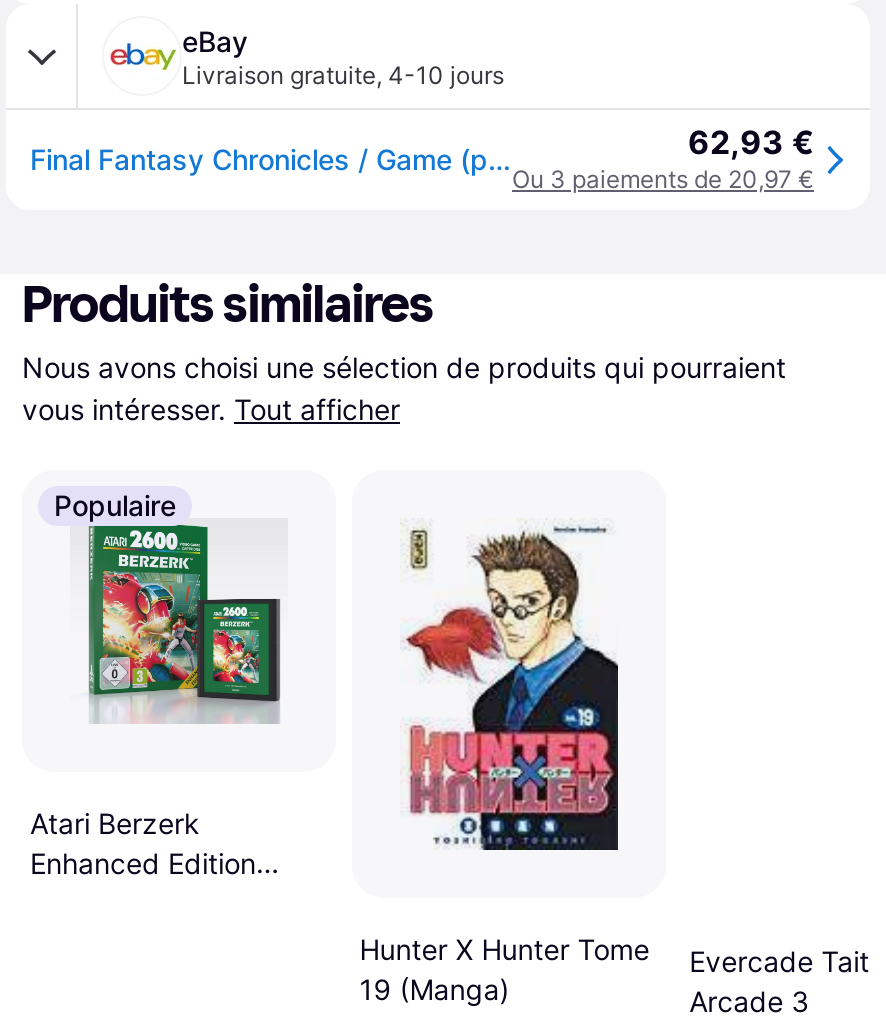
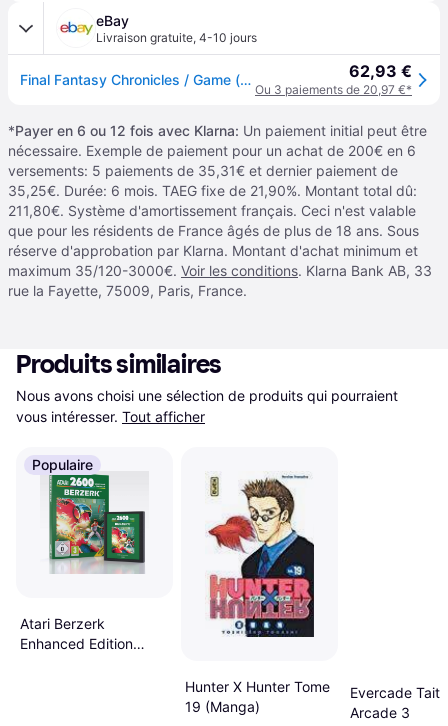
[512,164,814,194] Ou 3 paiements de 20,97 € -> [8,82,432,299] Ou 3 paiements de 20,97 €* | *Payer en 6 ou 12 fois avec Klarna: Un paiement initial peut être | nécessaire. Exemple de paiement pour un achat de 200€ en 6 | versements: 5 paiements de 35,31€ et dernier paiement de | 35,25€. Durée: 6 mois. TAEG fixe de 21,90%. Montant total dû: | 211,80€. Système d'amortissement français. Ceci n'est valable | que pour les résidents de France âgés de plus de 18 ans. Sous | réserve d'approbation par Klarna. Montant d'achat minimum et | maximum 35/120-3000€. Voir les conditions. Klarna Bank AB, 33 | rue la Fayette, 75009, Paris, France.

